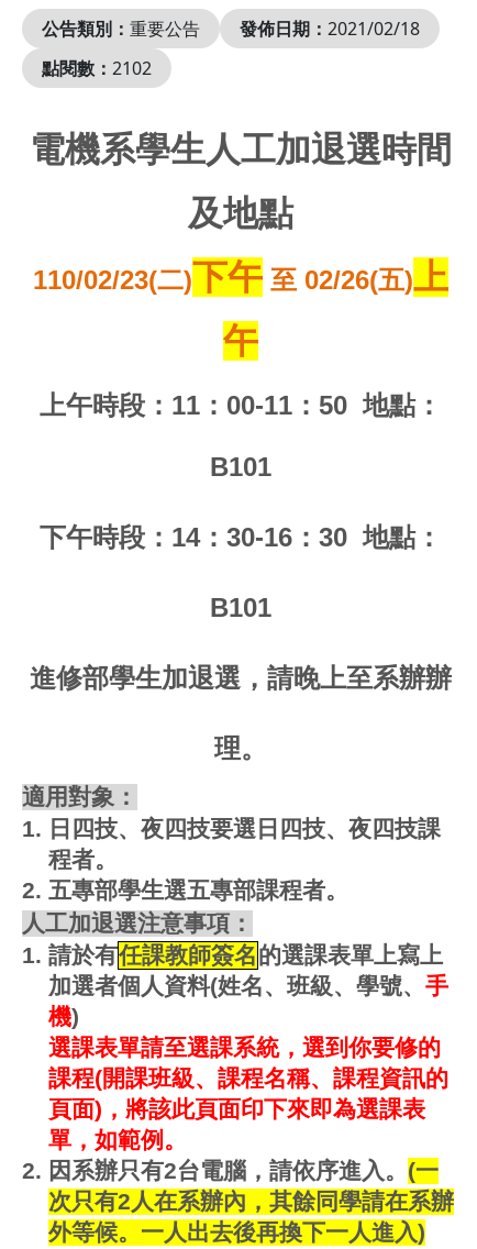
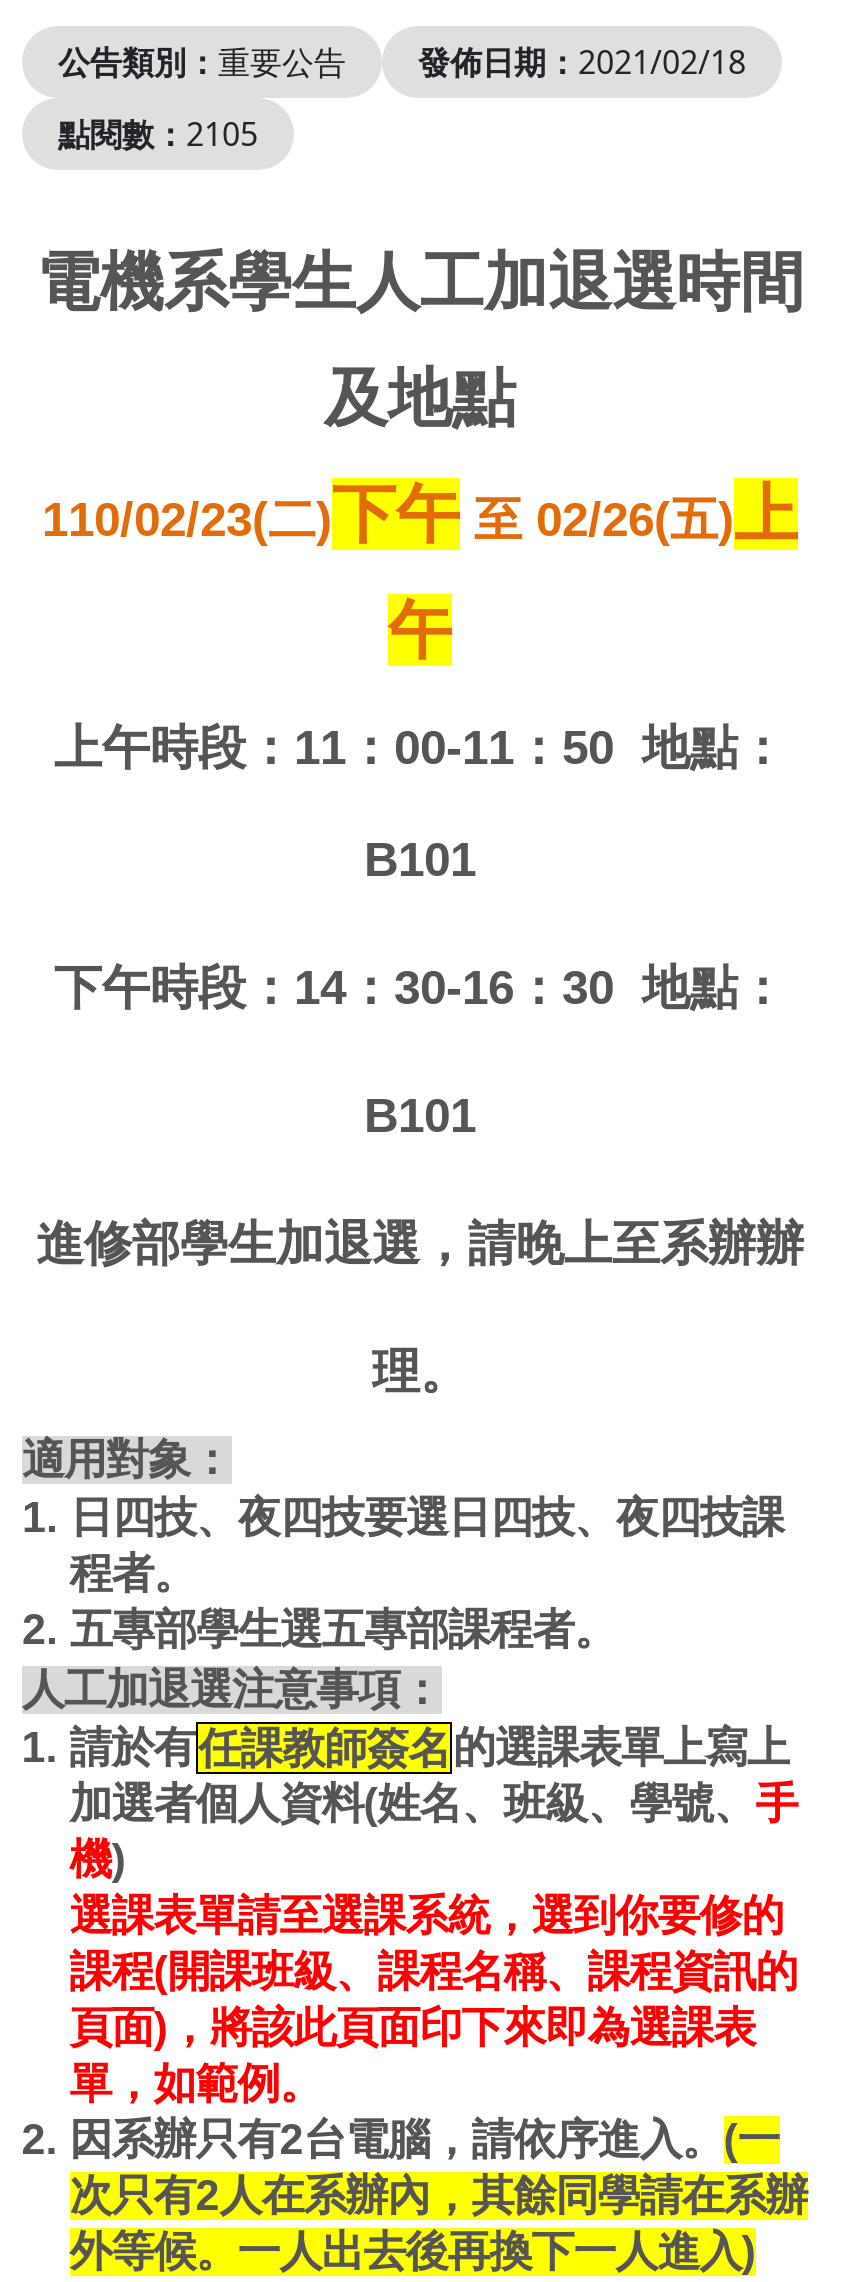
[42,56,152,80] 點閱數：2102 -> [58,112,258,156] 點閱數：2105

